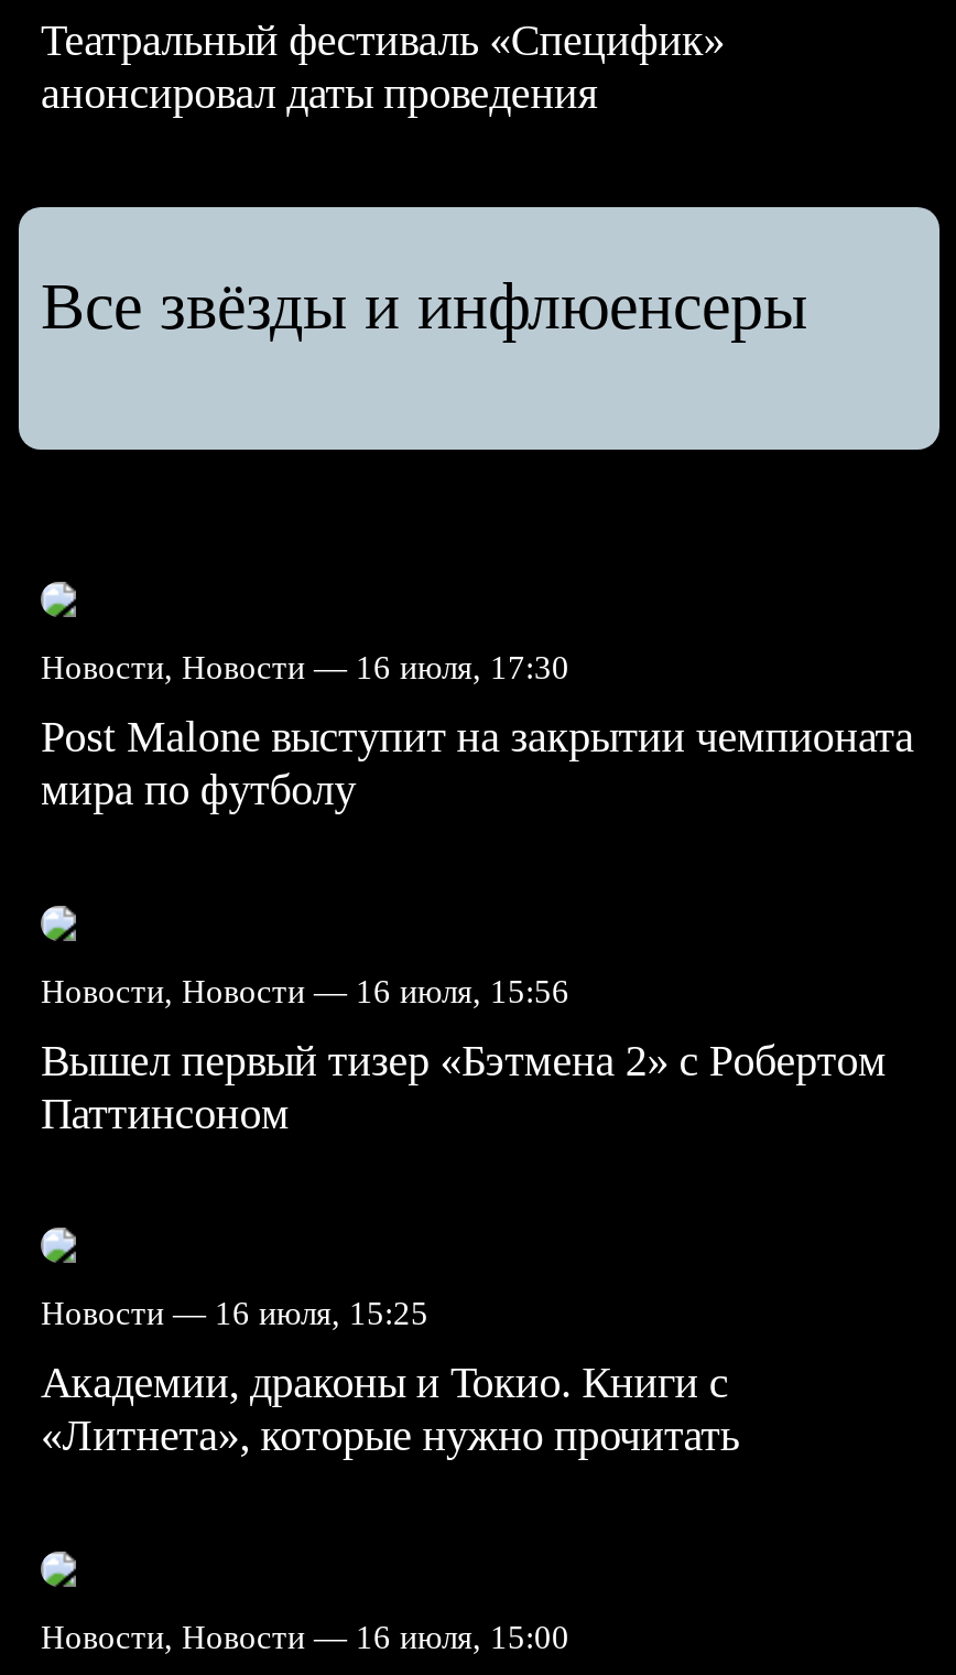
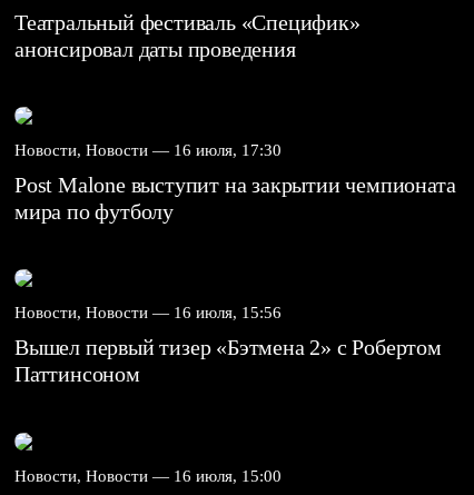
[41,270,807,343] Все звёзды и инфлюенсеры -> none
[41,1297,750,1460] Новости — 16 июля, 15:25 | Академии, драконы и Токио. Книги с | «Литнета», которые нужно прочитать -> none

